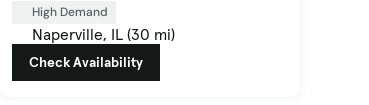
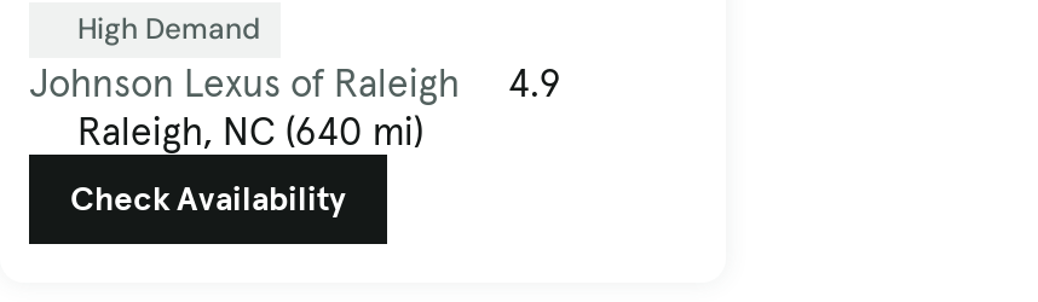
[32,24,175,44] Naperville, IL (30 mi) -> [29,58,561,155] Johnson Lexus of Raleigh | 4.9 | Raleigh, NC (640 mi)

